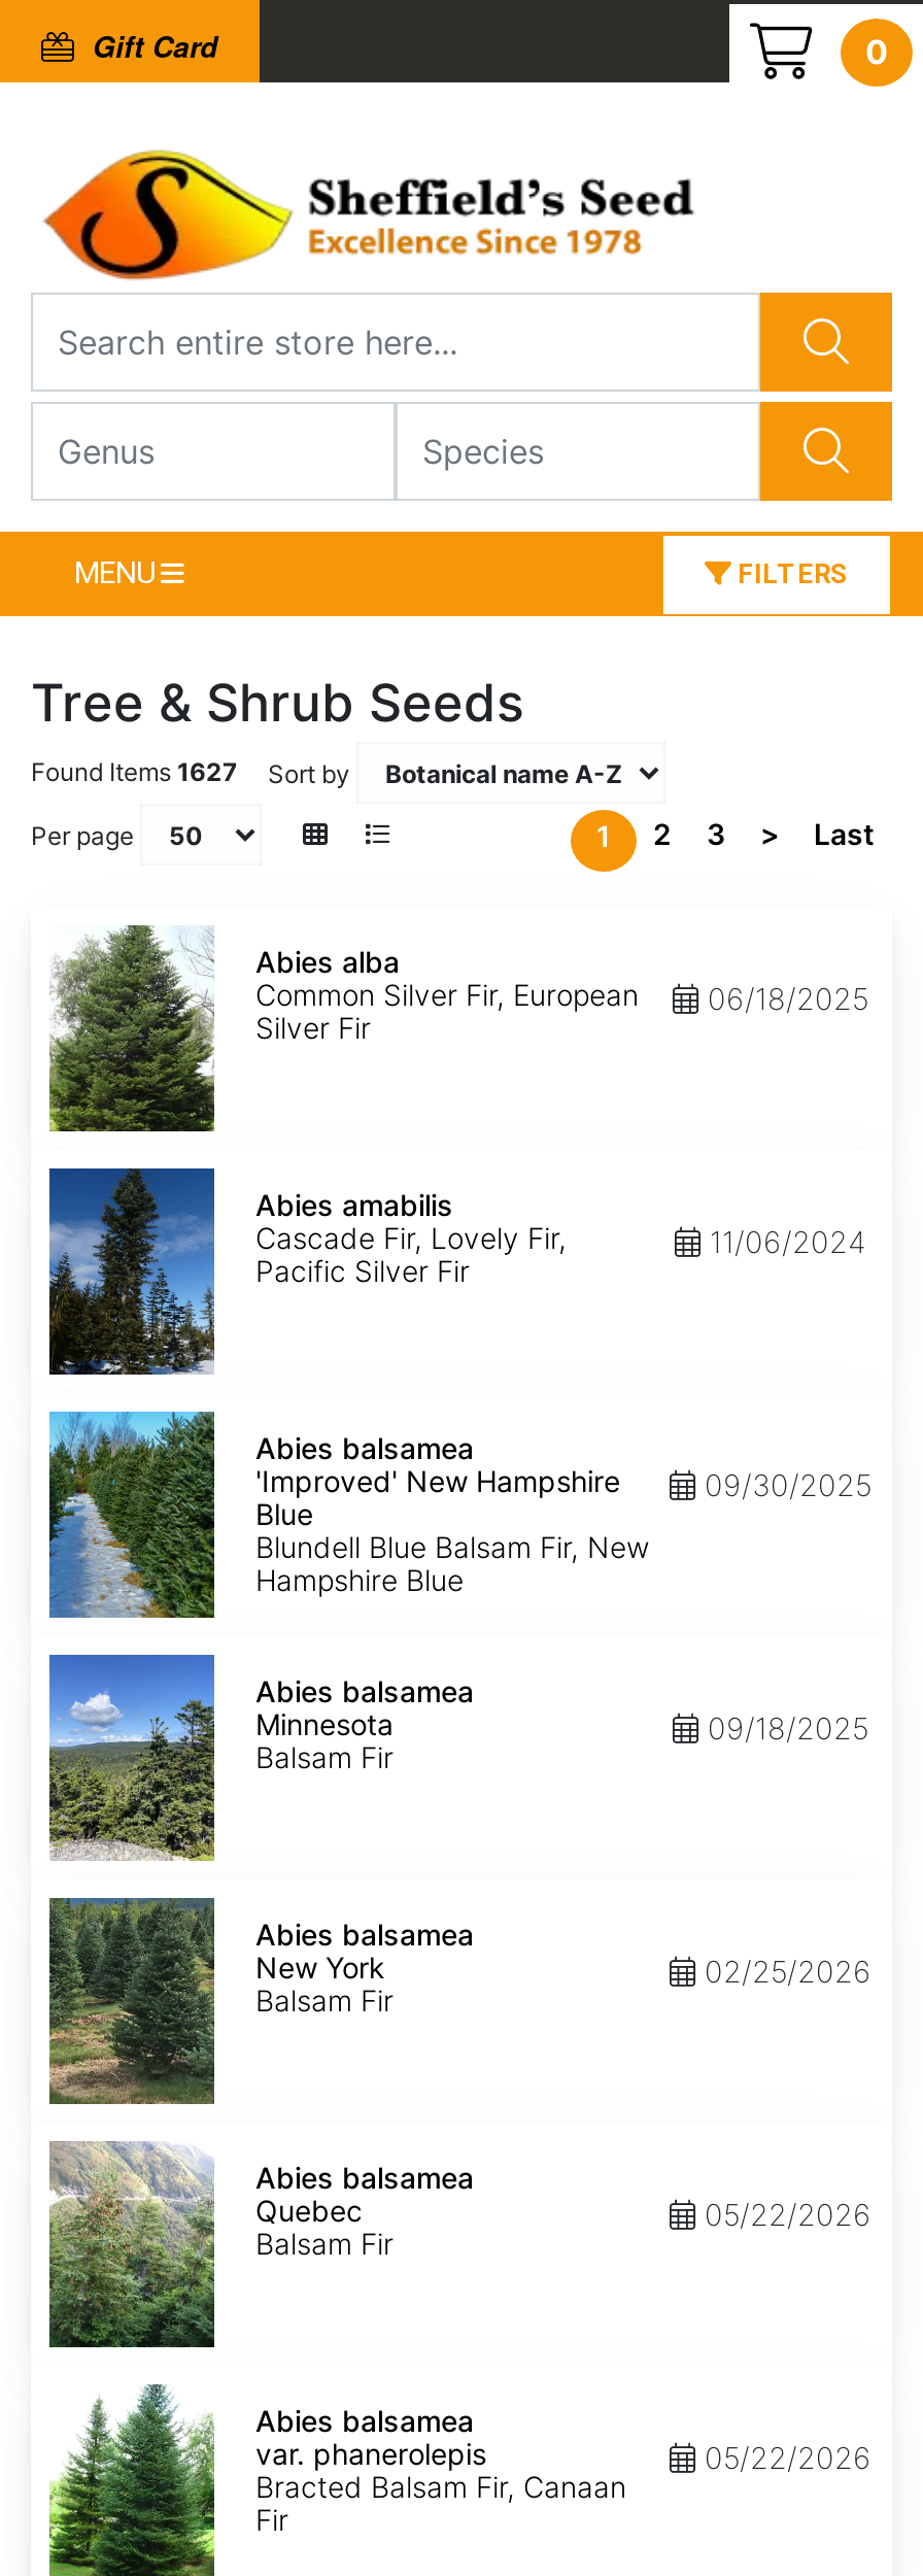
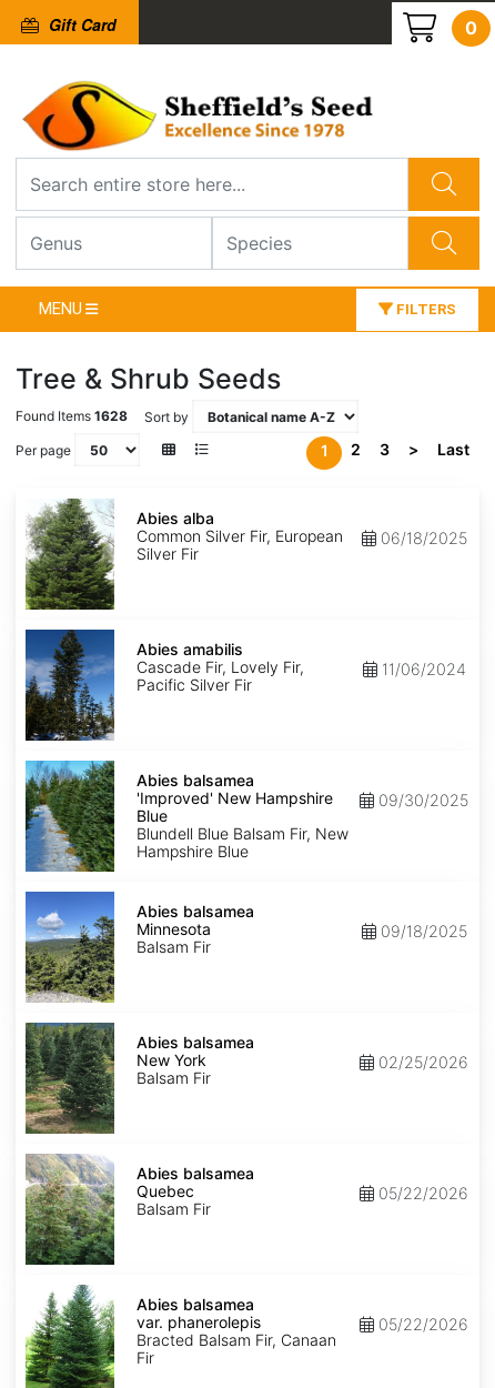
[31,757,350,789] Found Items 1627 Sort by -> [16,408,189,425] Found Items 1628 Sort by

